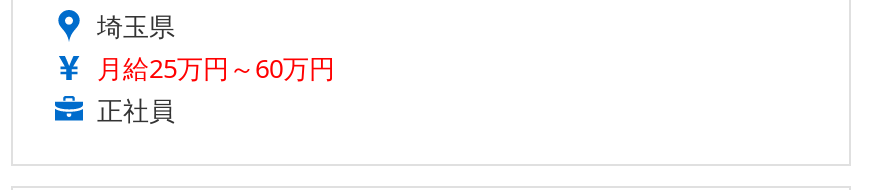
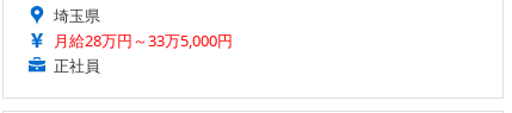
[97,50,335,86] 月給25万円～60万円 -> [54,30,233,51] 月給28万円～33万5,000円

